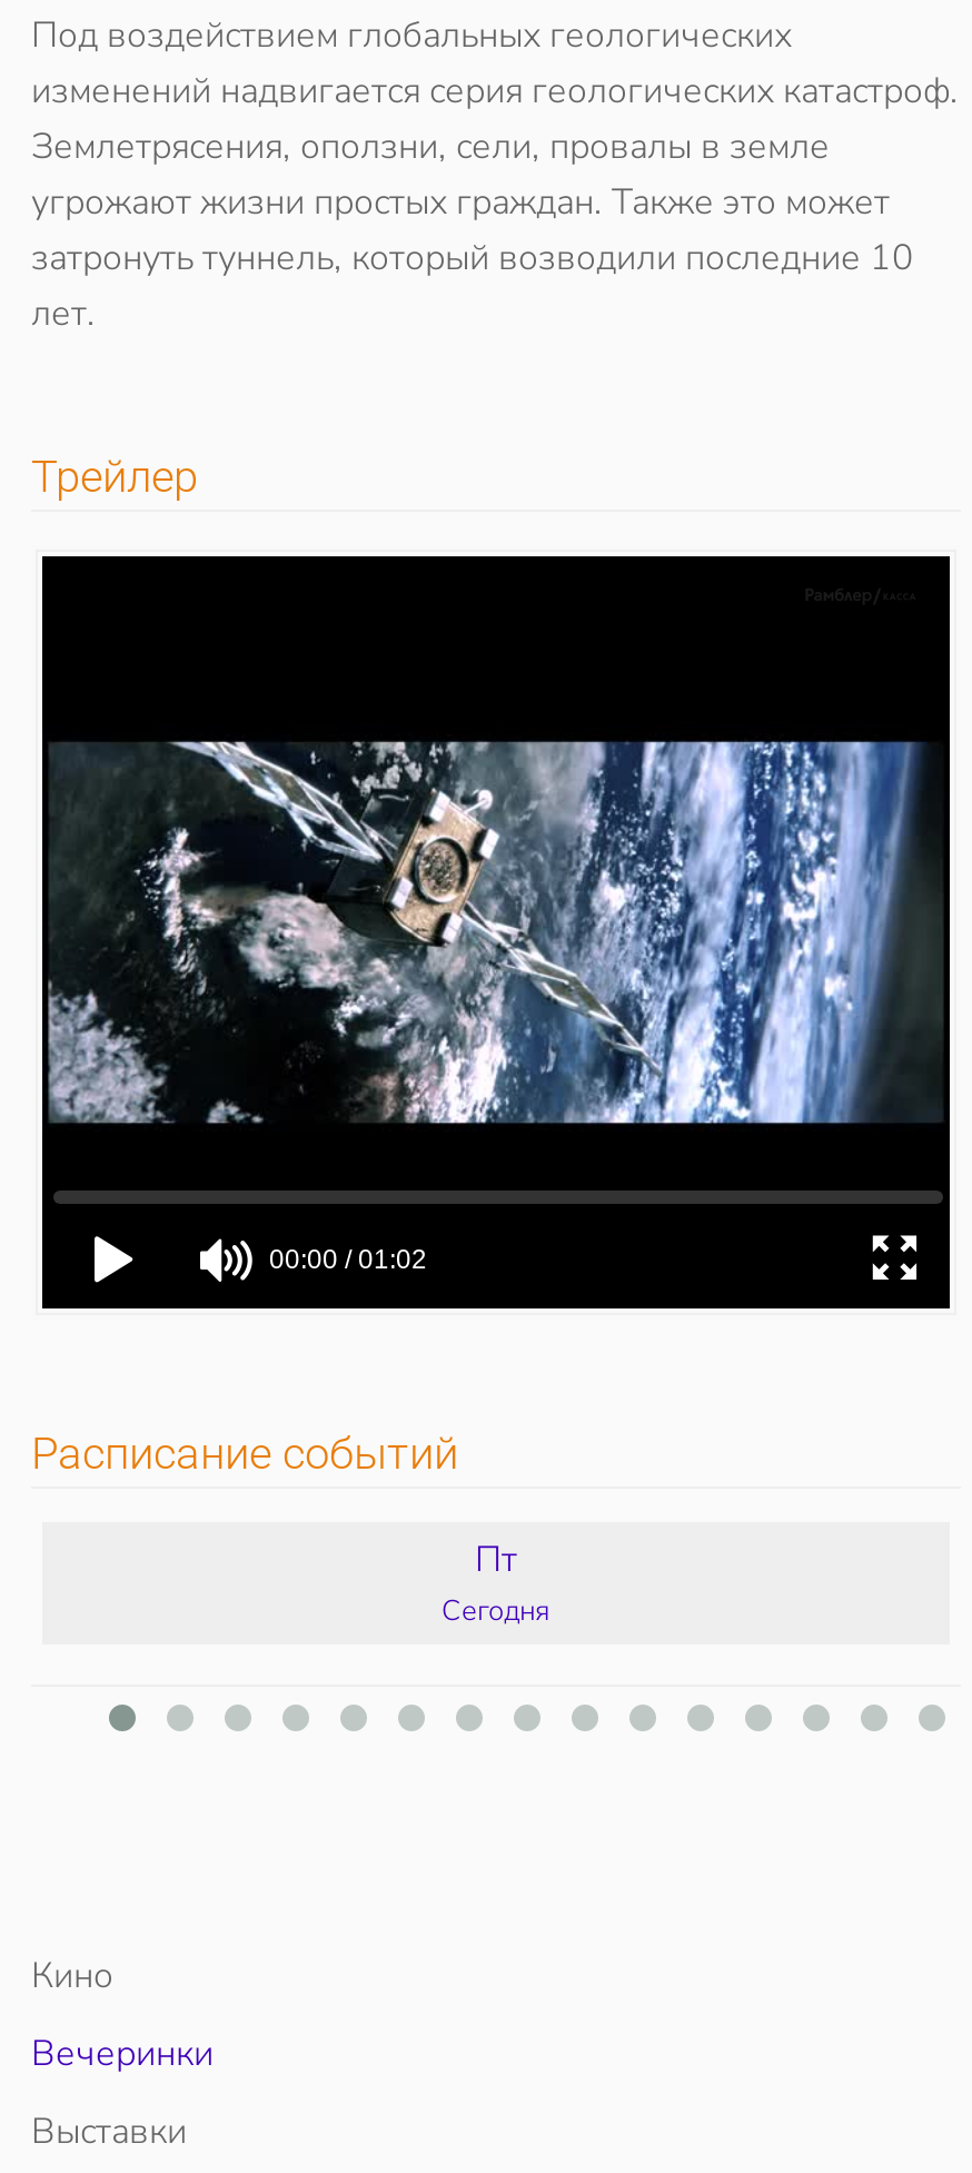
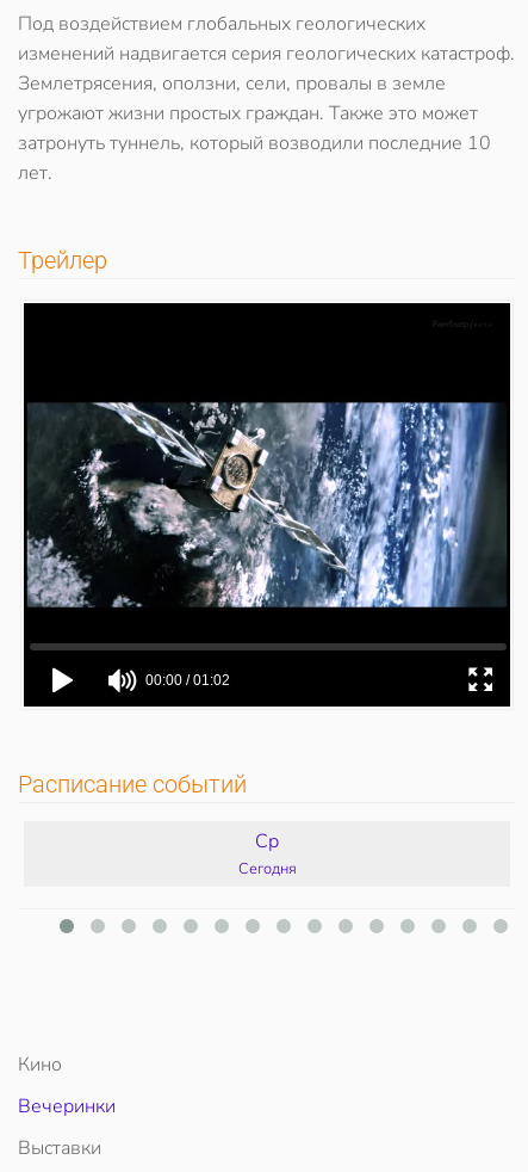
[475,1536,517,1585] Пт -> [255,828,279,855] Ср

